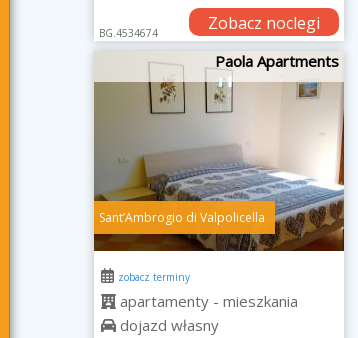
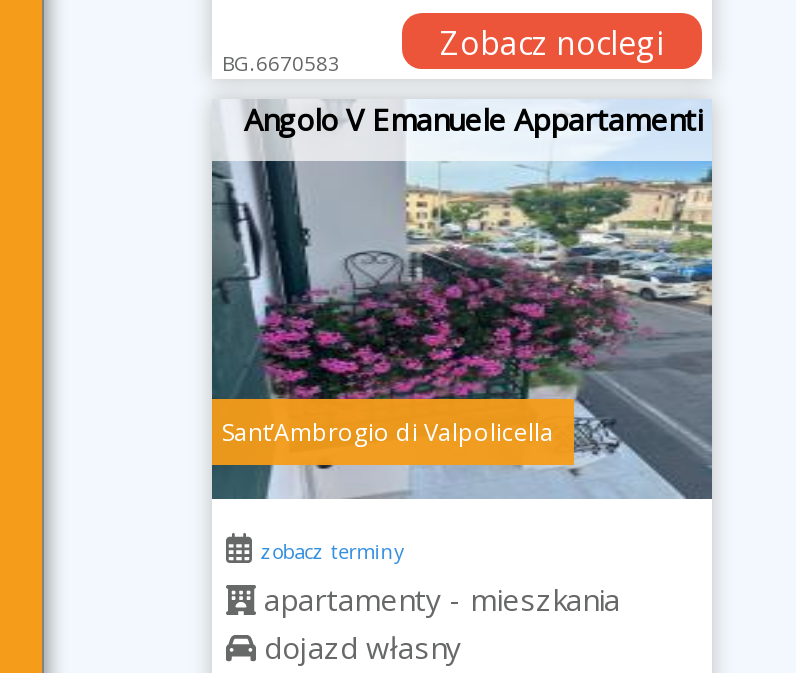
[99,26,158,40] BG.4534674 -> [222,50,340,78] BG.6670583
[215,51,339,71] Paola Apartments -> [244,100,702,140] Angolo V Emanuele Appartamenti
[94,79,345,252] [image] -> [210,155,714,501] [image]

